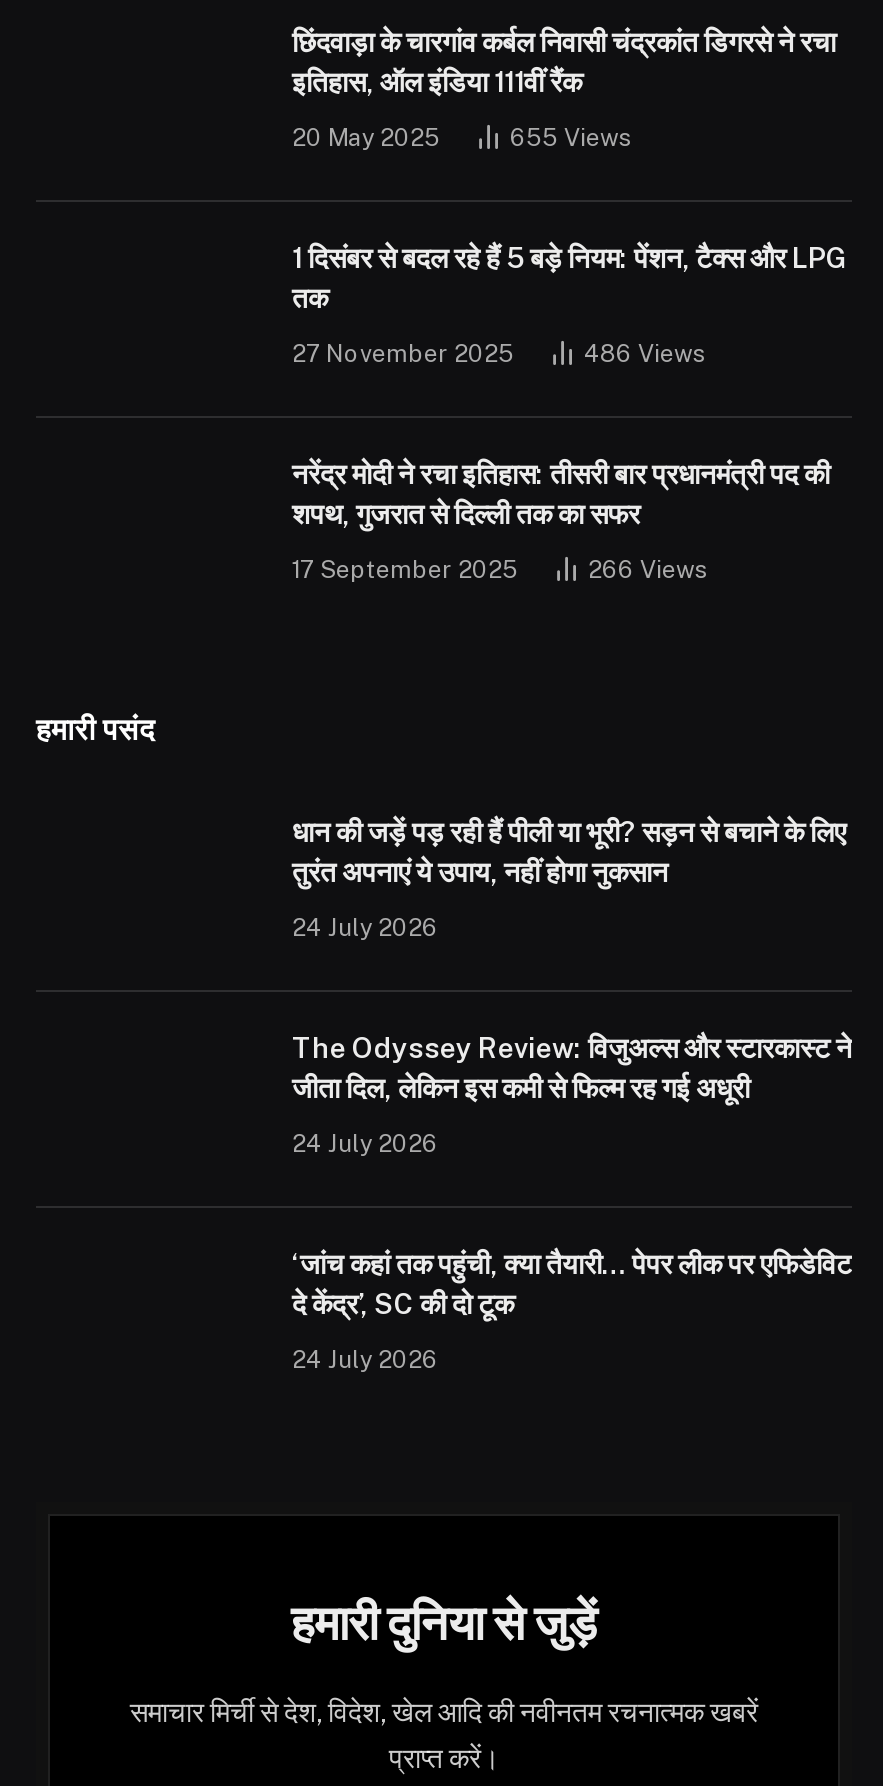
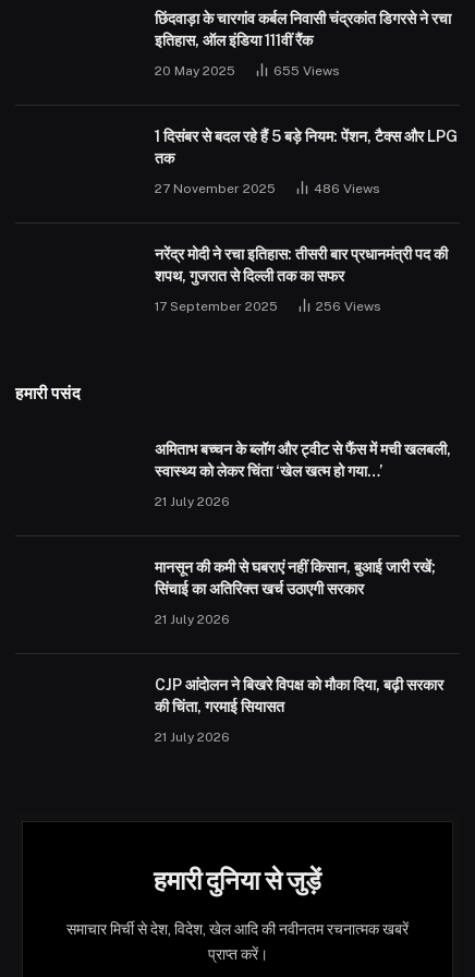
[588,555,708,583] 266 Views -> [316,298,381,314] 256 Views
[292,815,846,887] धान की जड़ें पड़ रही हैं पीली या भूरी? सड़न से बचाने के लिए | तुरंत अपनाएं ये उपाय, नहीं होगा नुकसान -> [155,440,451,479] अमिताभ बच्चन के ब्लॉग और ट्वीट से फैंस में मची खलबली, | स्वास्थ्य को लेकर चिंता ‘खेल खत्म हो गया…’
[292,913,438,941] 24 July 2026 -> [155,494,230,509] 21 July 2026
[292,1031,852,1103] The Odyssey Review: विजुअल्स और स्टारकास्ट ने | जीता दिल, लेकिन इस कमी से फिल्म रह गई अधूरी -> [155,558,436,597] मानसून की कमी से घबराएं नहीं किसान, बुआई जारी रखें; | सिंचाई का अतिरिक्त खर्च उठाएगी सरकार
[292,1129,438,1157] 24 July 2026 -> [155,611,230,627] 21 July 2026
[292,1247,852,1319] ‘जांच कहां तक पहुंची, क्या तैयारी… पेपर लीक पर एफिडेविट | दे केंद्र’, SC की दो टूक -> [155,676,443,715] CJP आंदोलन ने बिखरे विपक्ष को मौका दिया, बढ़ी सरकार | की चिंता, गरमाई सियासत
[292,1345,438,1373] 24 July 2026 -> [155,729,230,744] 21 July 2026

